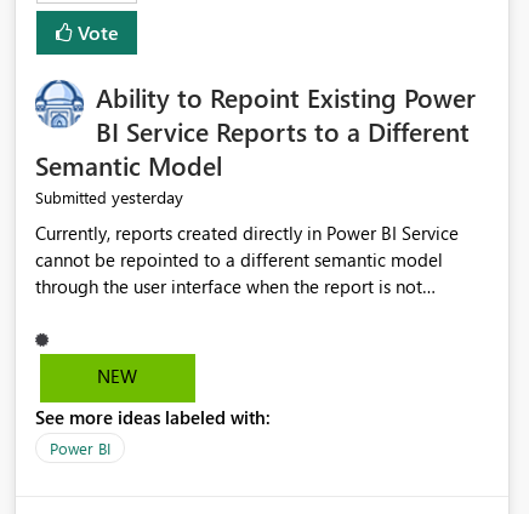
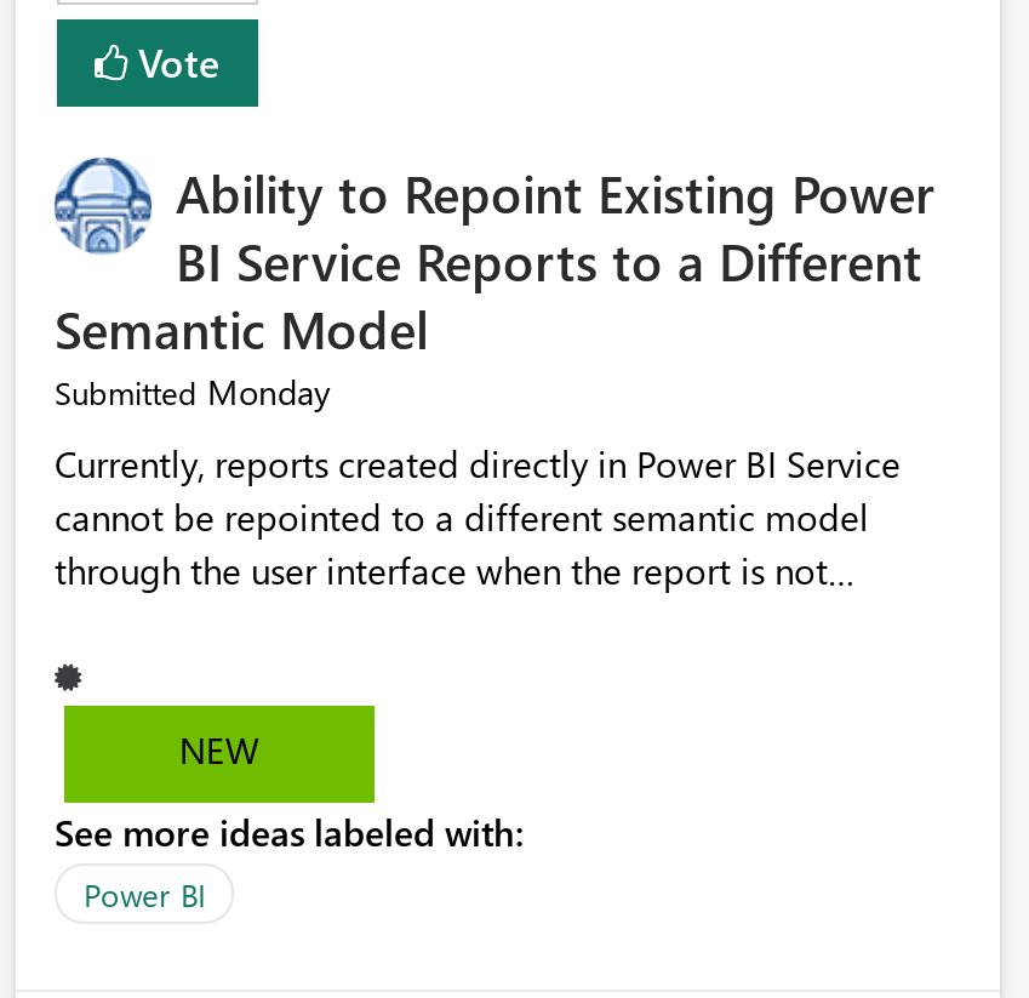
[35,186,183,209] Submitted yesterday -> [55,370,331,416] Submitted Monday

